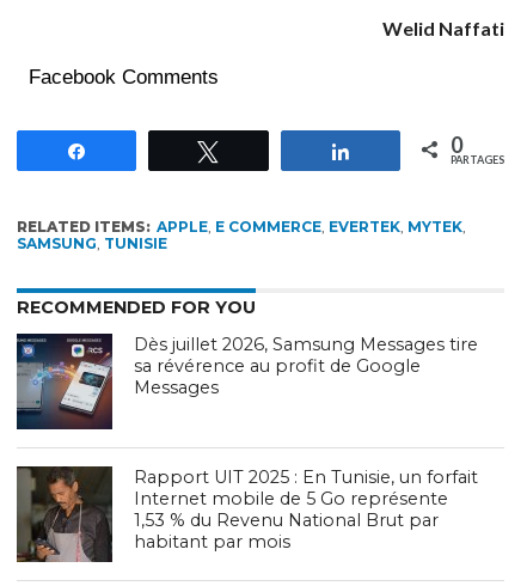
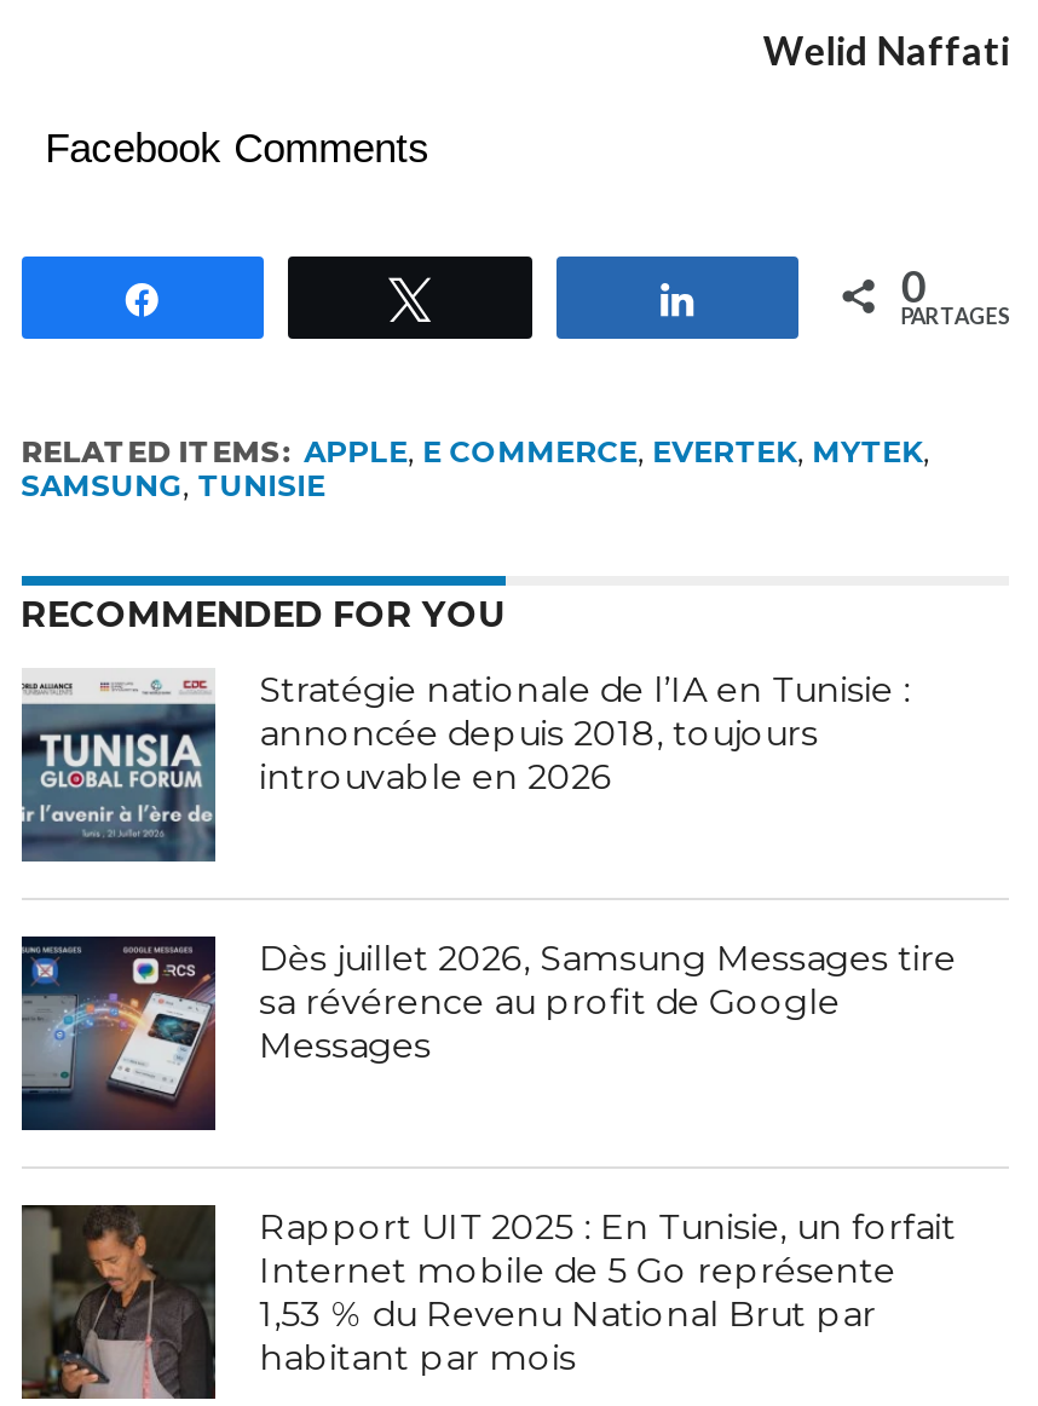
none -> [22,669,910,862] [image] | Stratégie nationale de l’IA en Tunisie : | annoncée depuis 2018, toujours | introuvable en 2026

